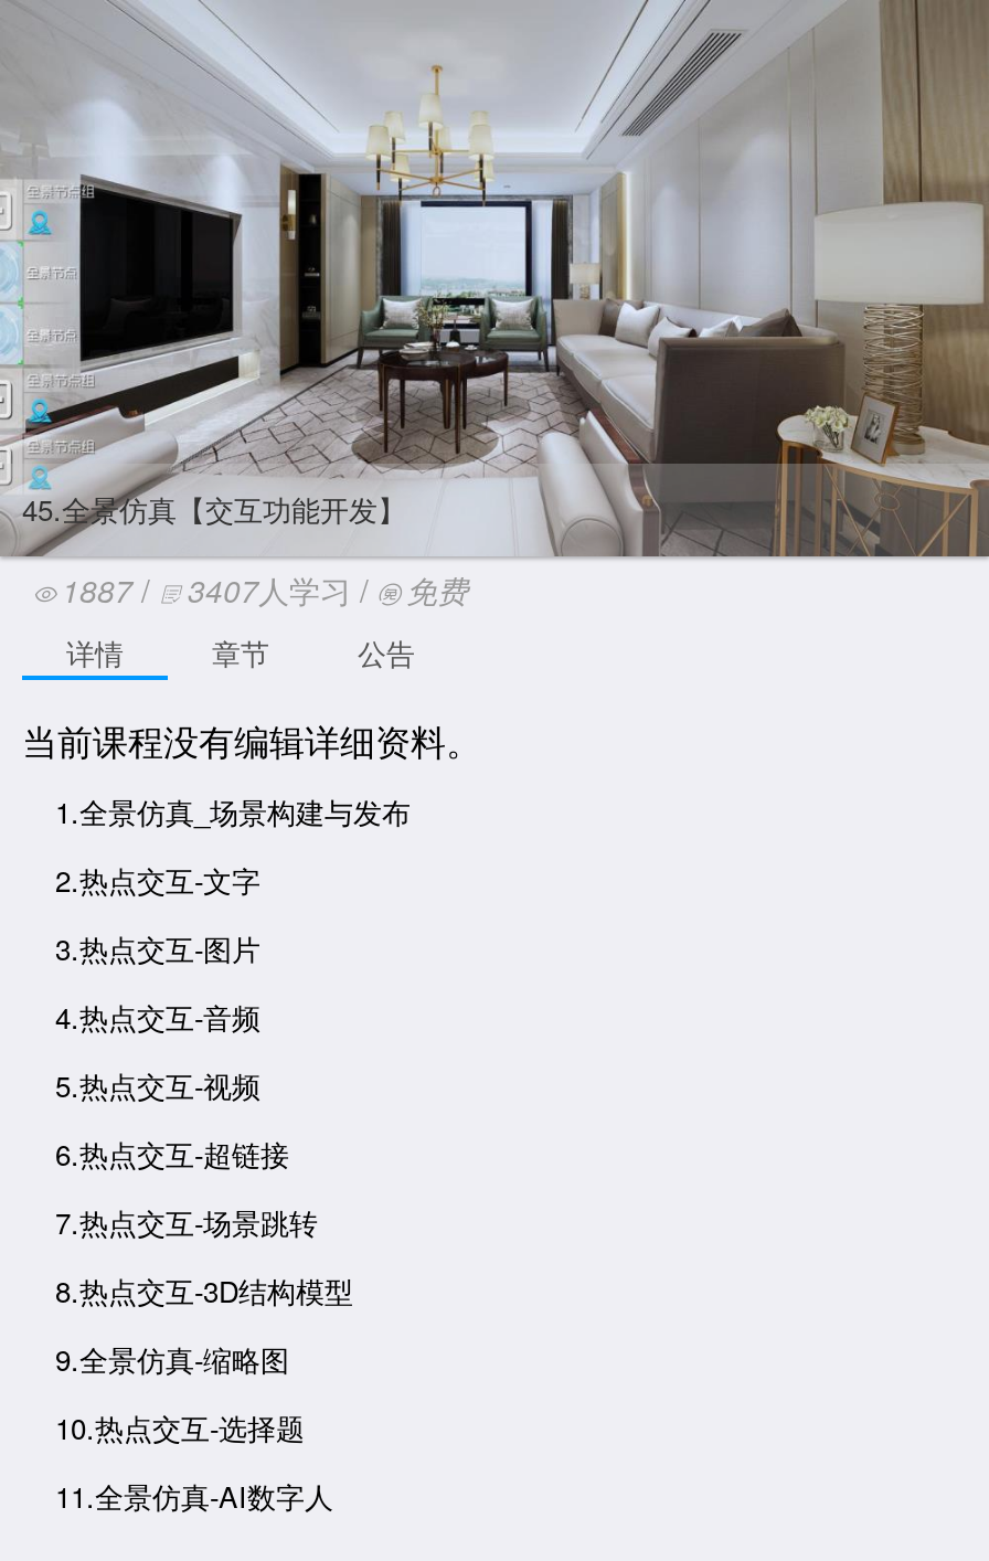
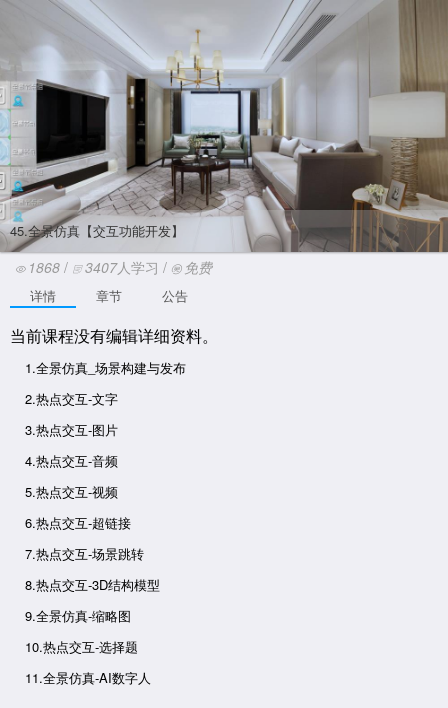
[62,567,468,612] 1887 / 3407人学习 / 免费 -> [28,257,212,277] 1868 / 3407人学习 / 免费

